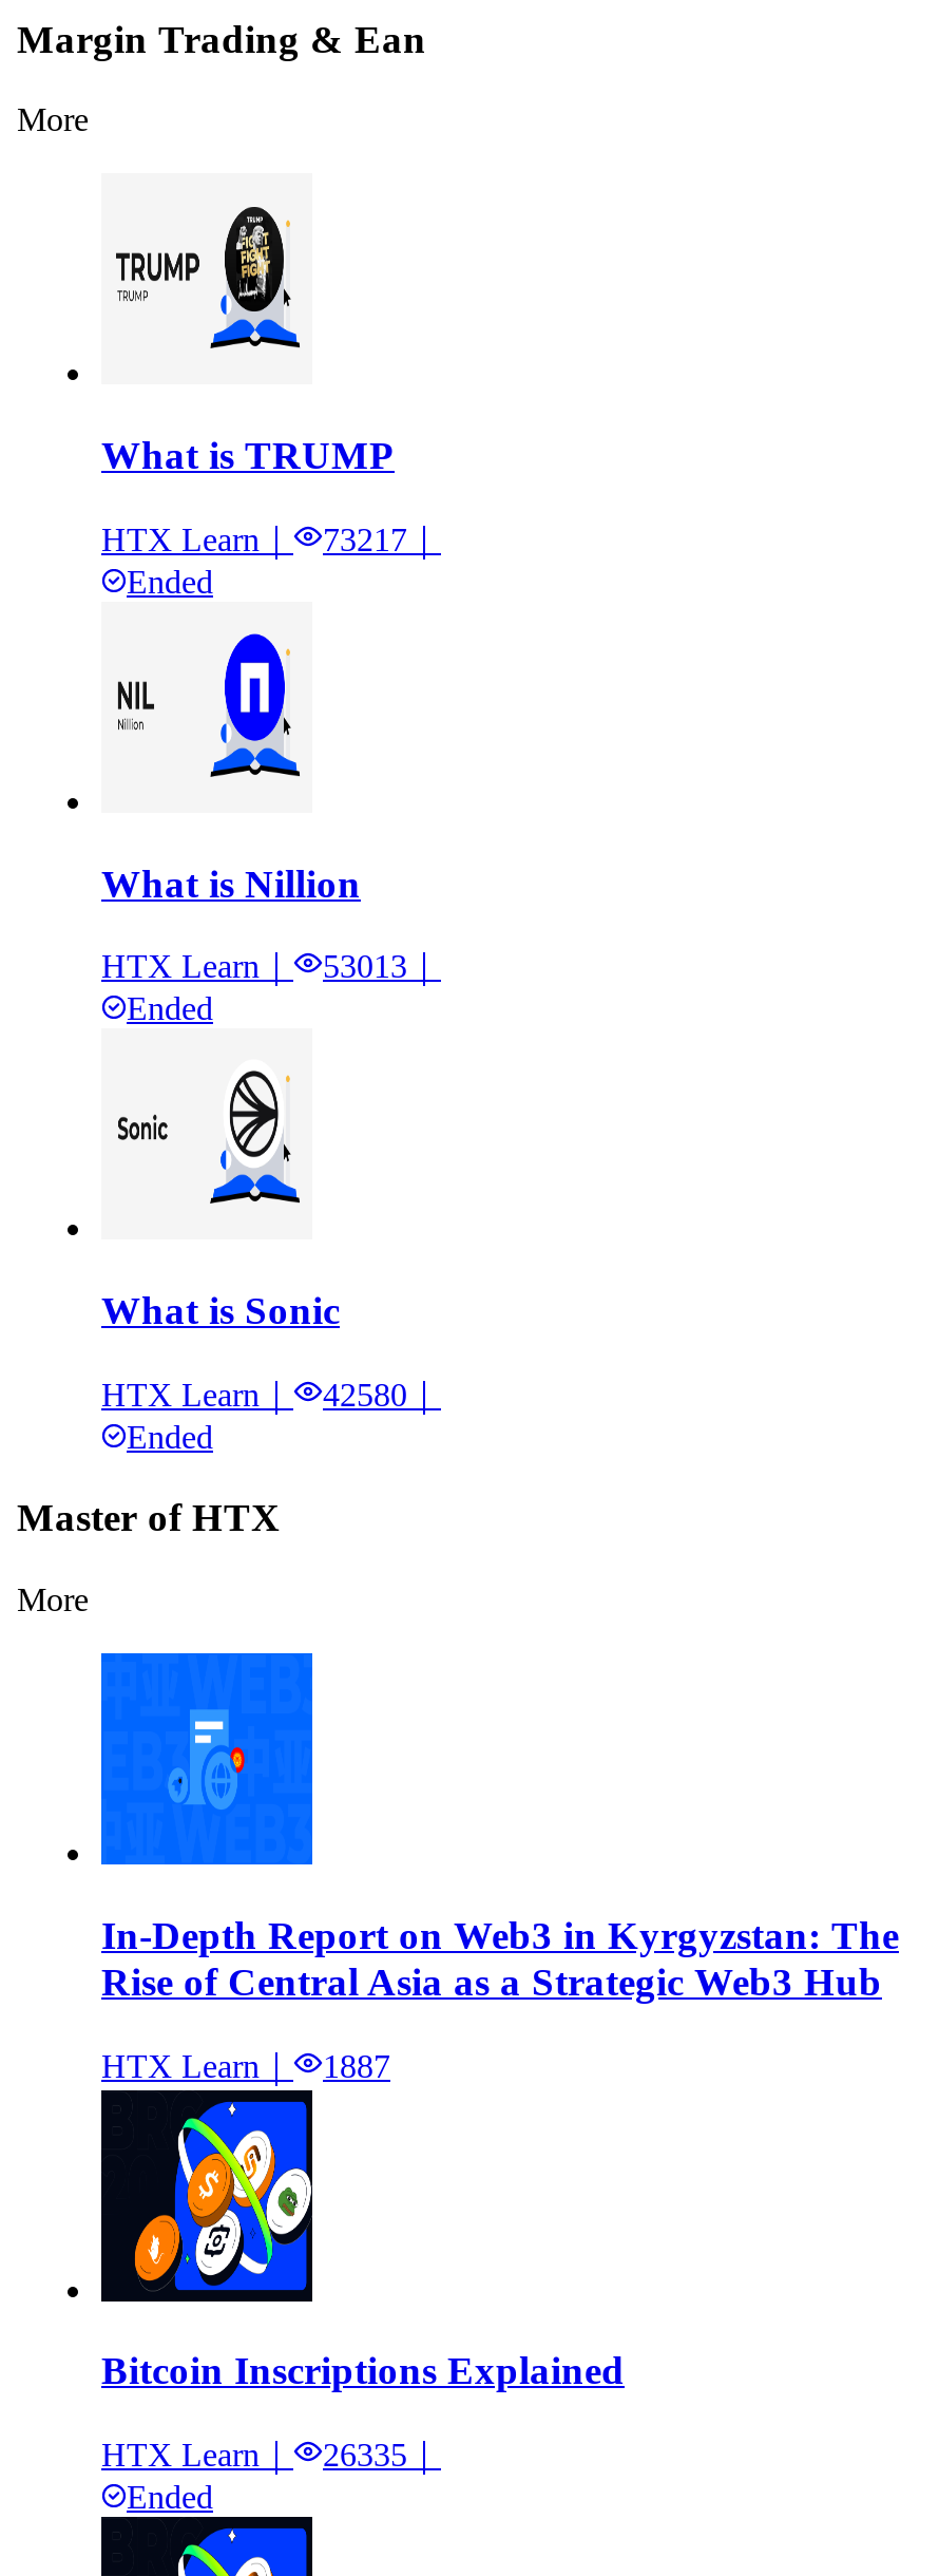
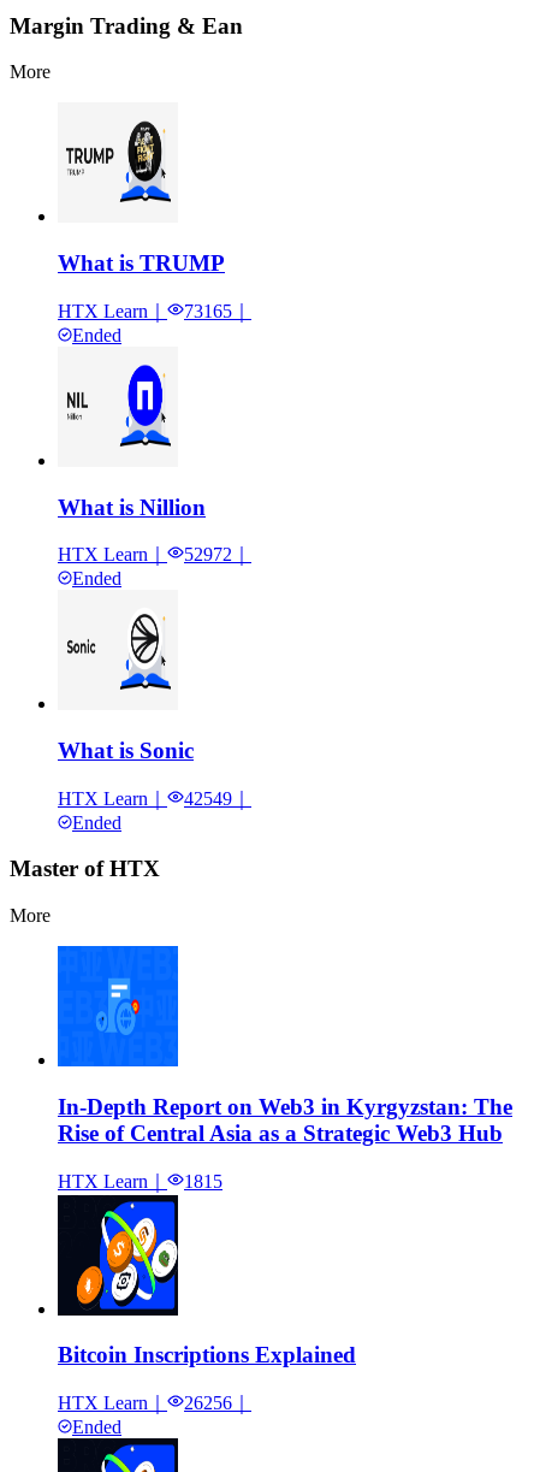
[101,521,441,557] HTX Learn｜ 73217｜ -> [58,301,251,321] HTX Learn｜ 73165｜
[101,948,441,984] HTX Learn｜ 53013｜ -> [58,544,251,565] HTX Learn｜ 52972｜
[101,1376,441,1412] HTX Learn｜ 42580｜ -> [58,788,251,808] HTX Learn｜ 42549｜
[101,2047,390,2083] HTX Learn｜ 1887 -> [58,1171,222,1191] HTX Learn｜ 1815
[101,2437,441,2473] HTX Learn｜ 26335｜ -> [58,1393,251,1413] HTX Learn｜ 26256｜

